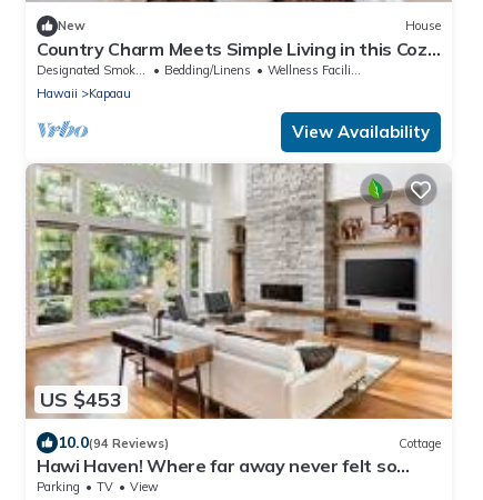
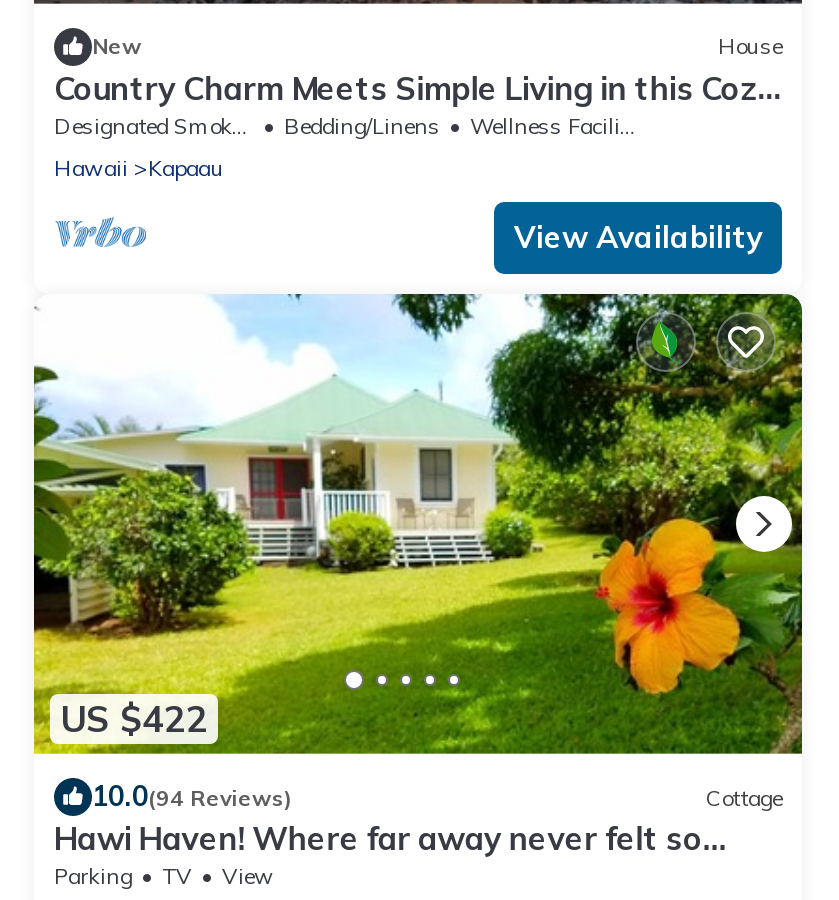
[26,162,453,420] [image] | US $453 -> [32,292,804,756] [image] | US $422

